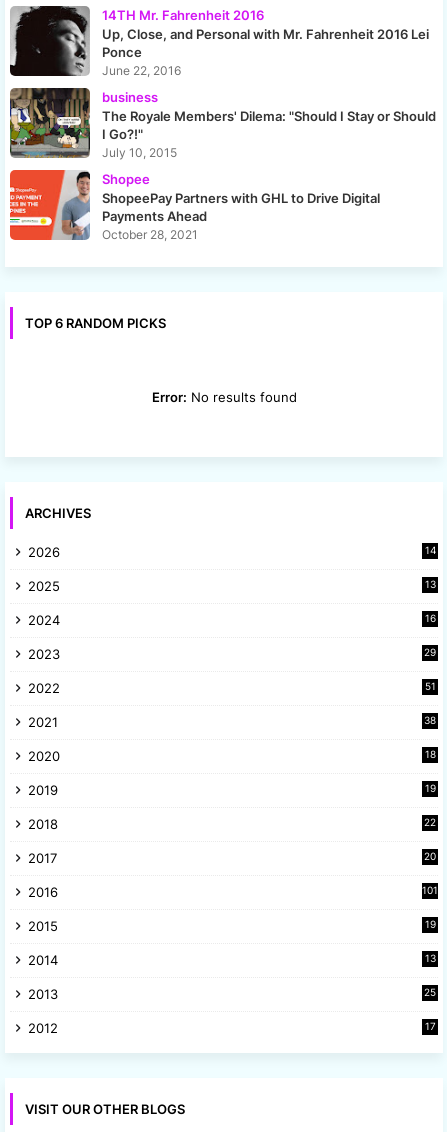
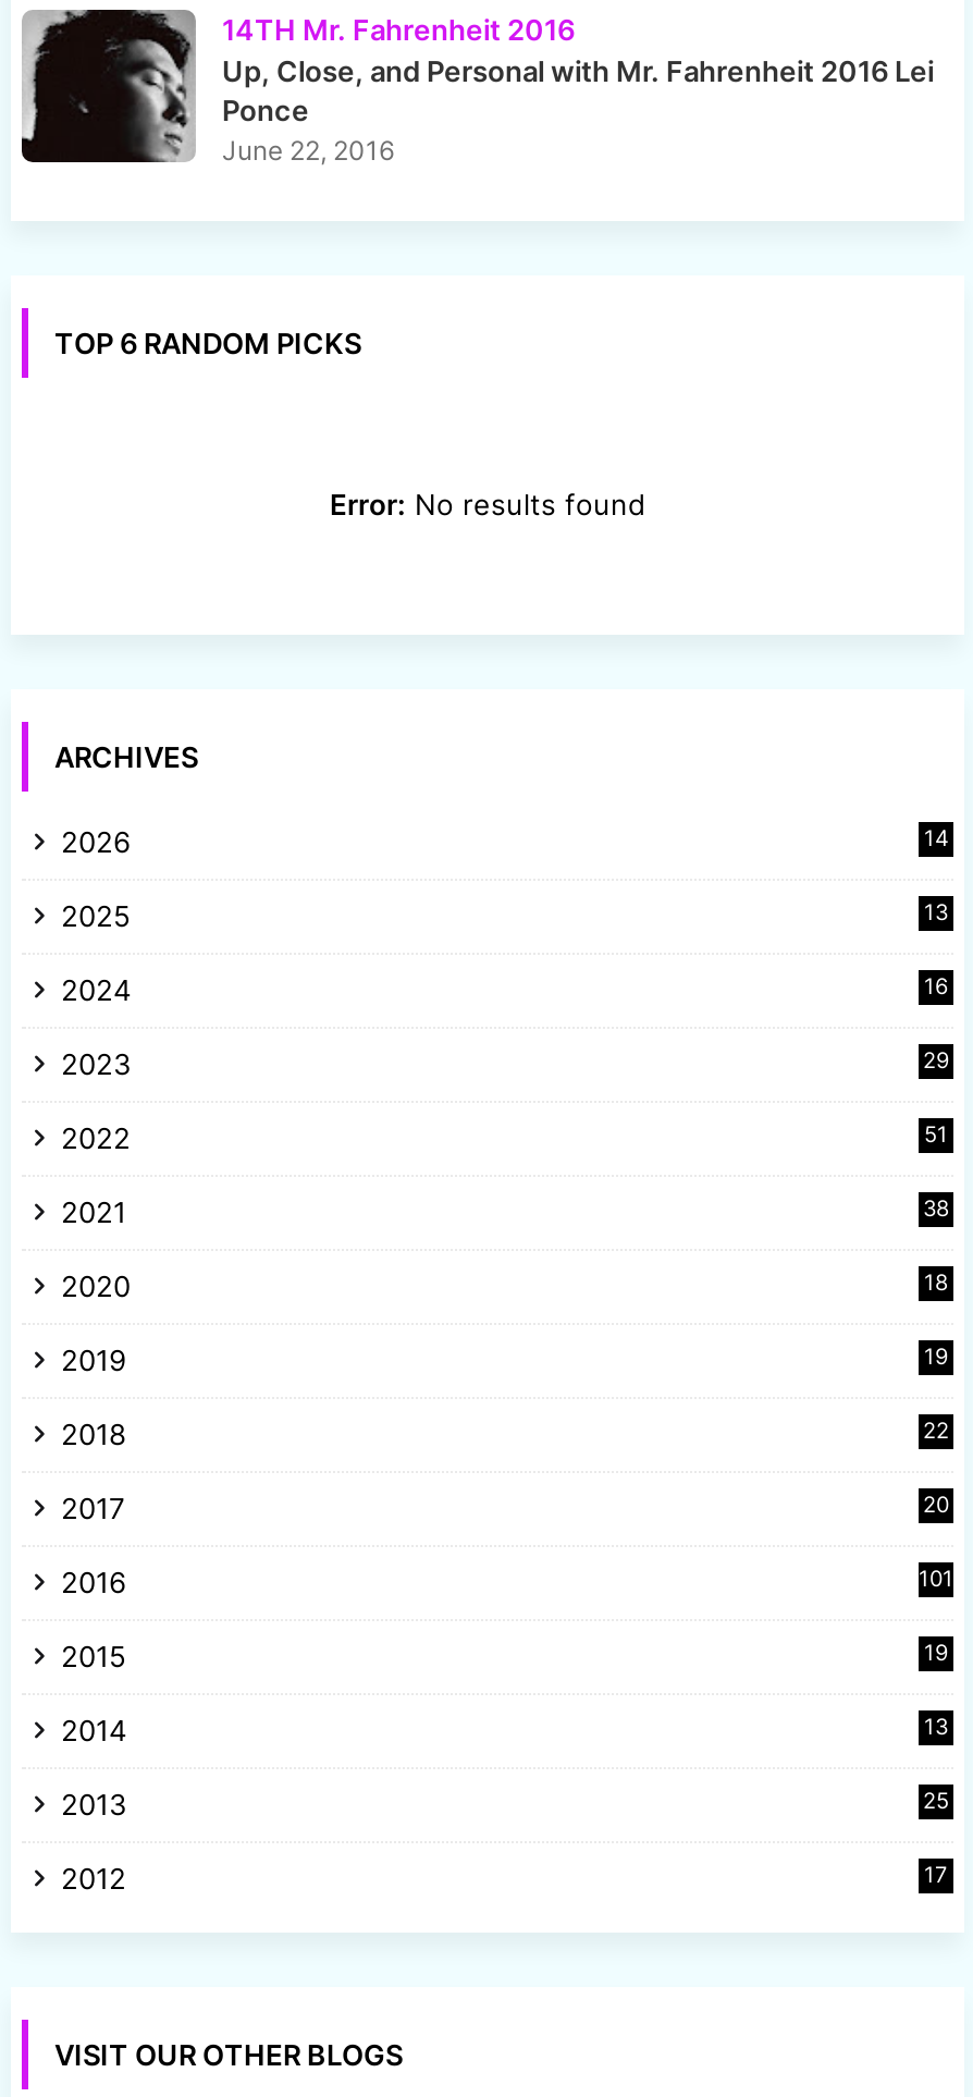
[9,87,436,242] [image] | business | The Royale Members' Dilema: "Should I Stay or Should | I Go?!" | July 10, 2015 | Shopee | ShopeePay Partners with GHL to Drive Digital | Payments Ahead | October 28, 2021 -> none
[9,169,88,241] [image] -> none

